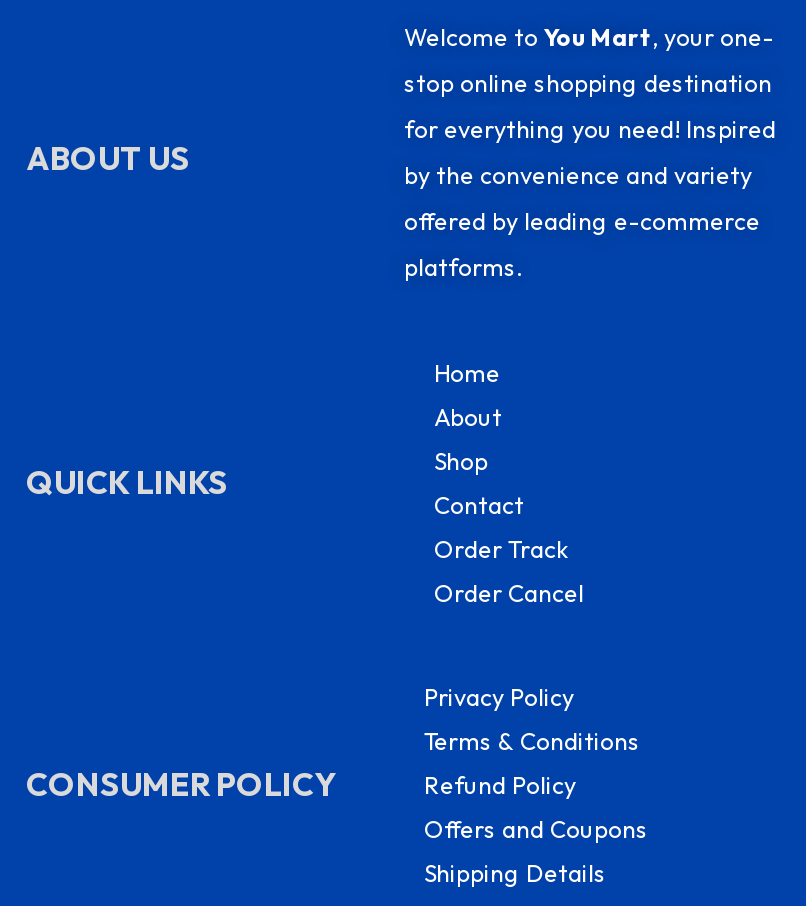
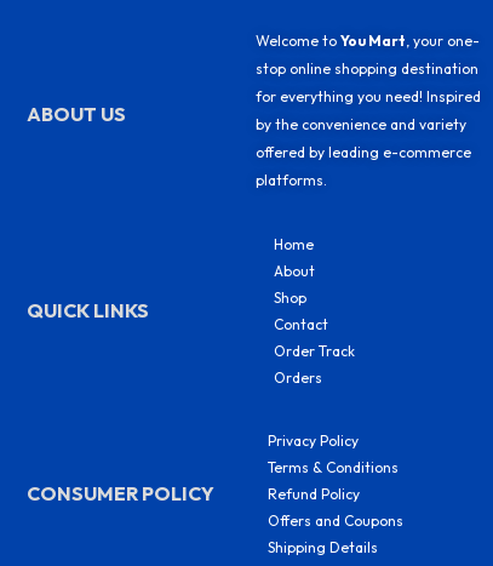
[434,577,584,607] Order Cancel -> [274,368,322,386] Orders

